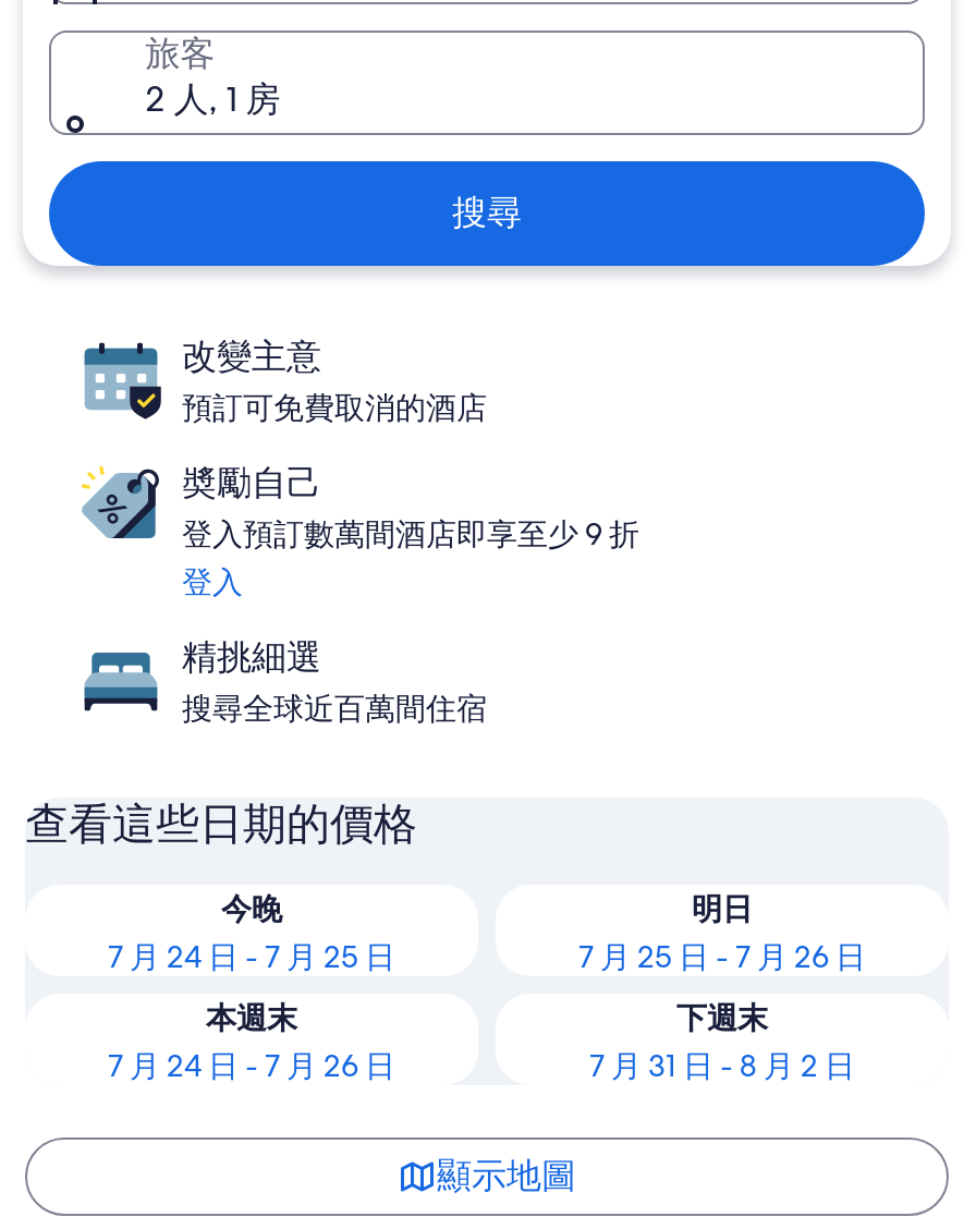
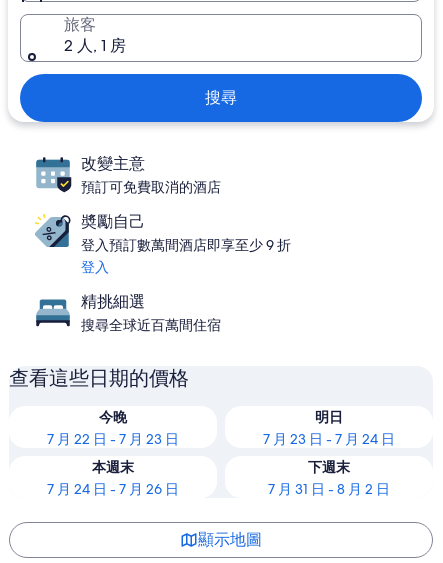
[108,937,395,976] 7 月 24 日 - 7 月 25 日 -> [47,430,179,448] 7 月 22 日 - 7 月 23 日
[578,937,866,976] 7 月 25 日 - 7 月 26 日 -> [263,430,395,448] 7 月 23 日 - 7 月 24 日

